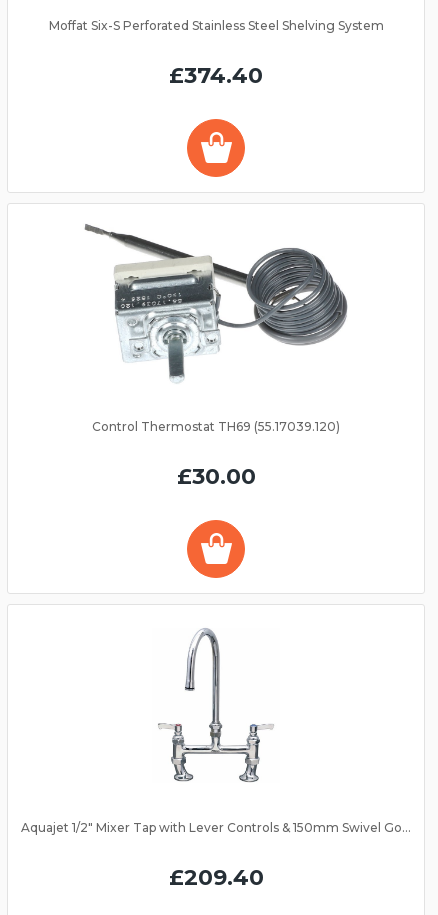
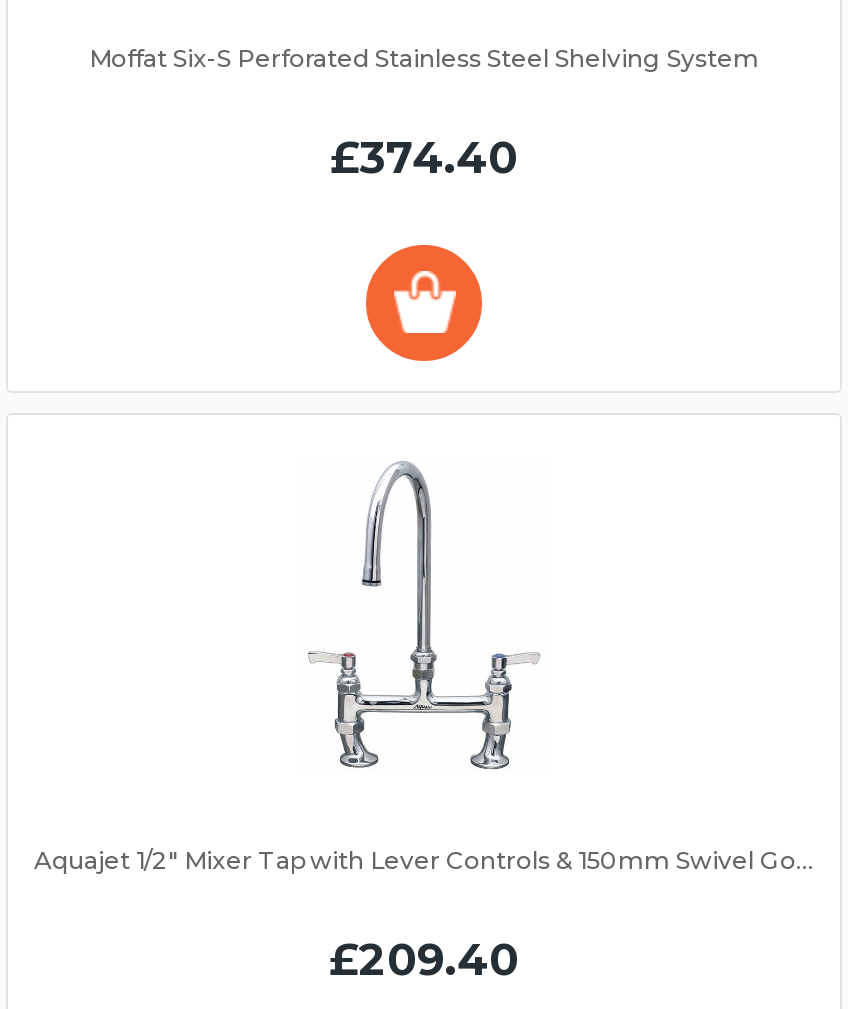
[84,223,348,490] [image] | Control Thermostat TH69 (55.17039.120) | £30.00 -> none

